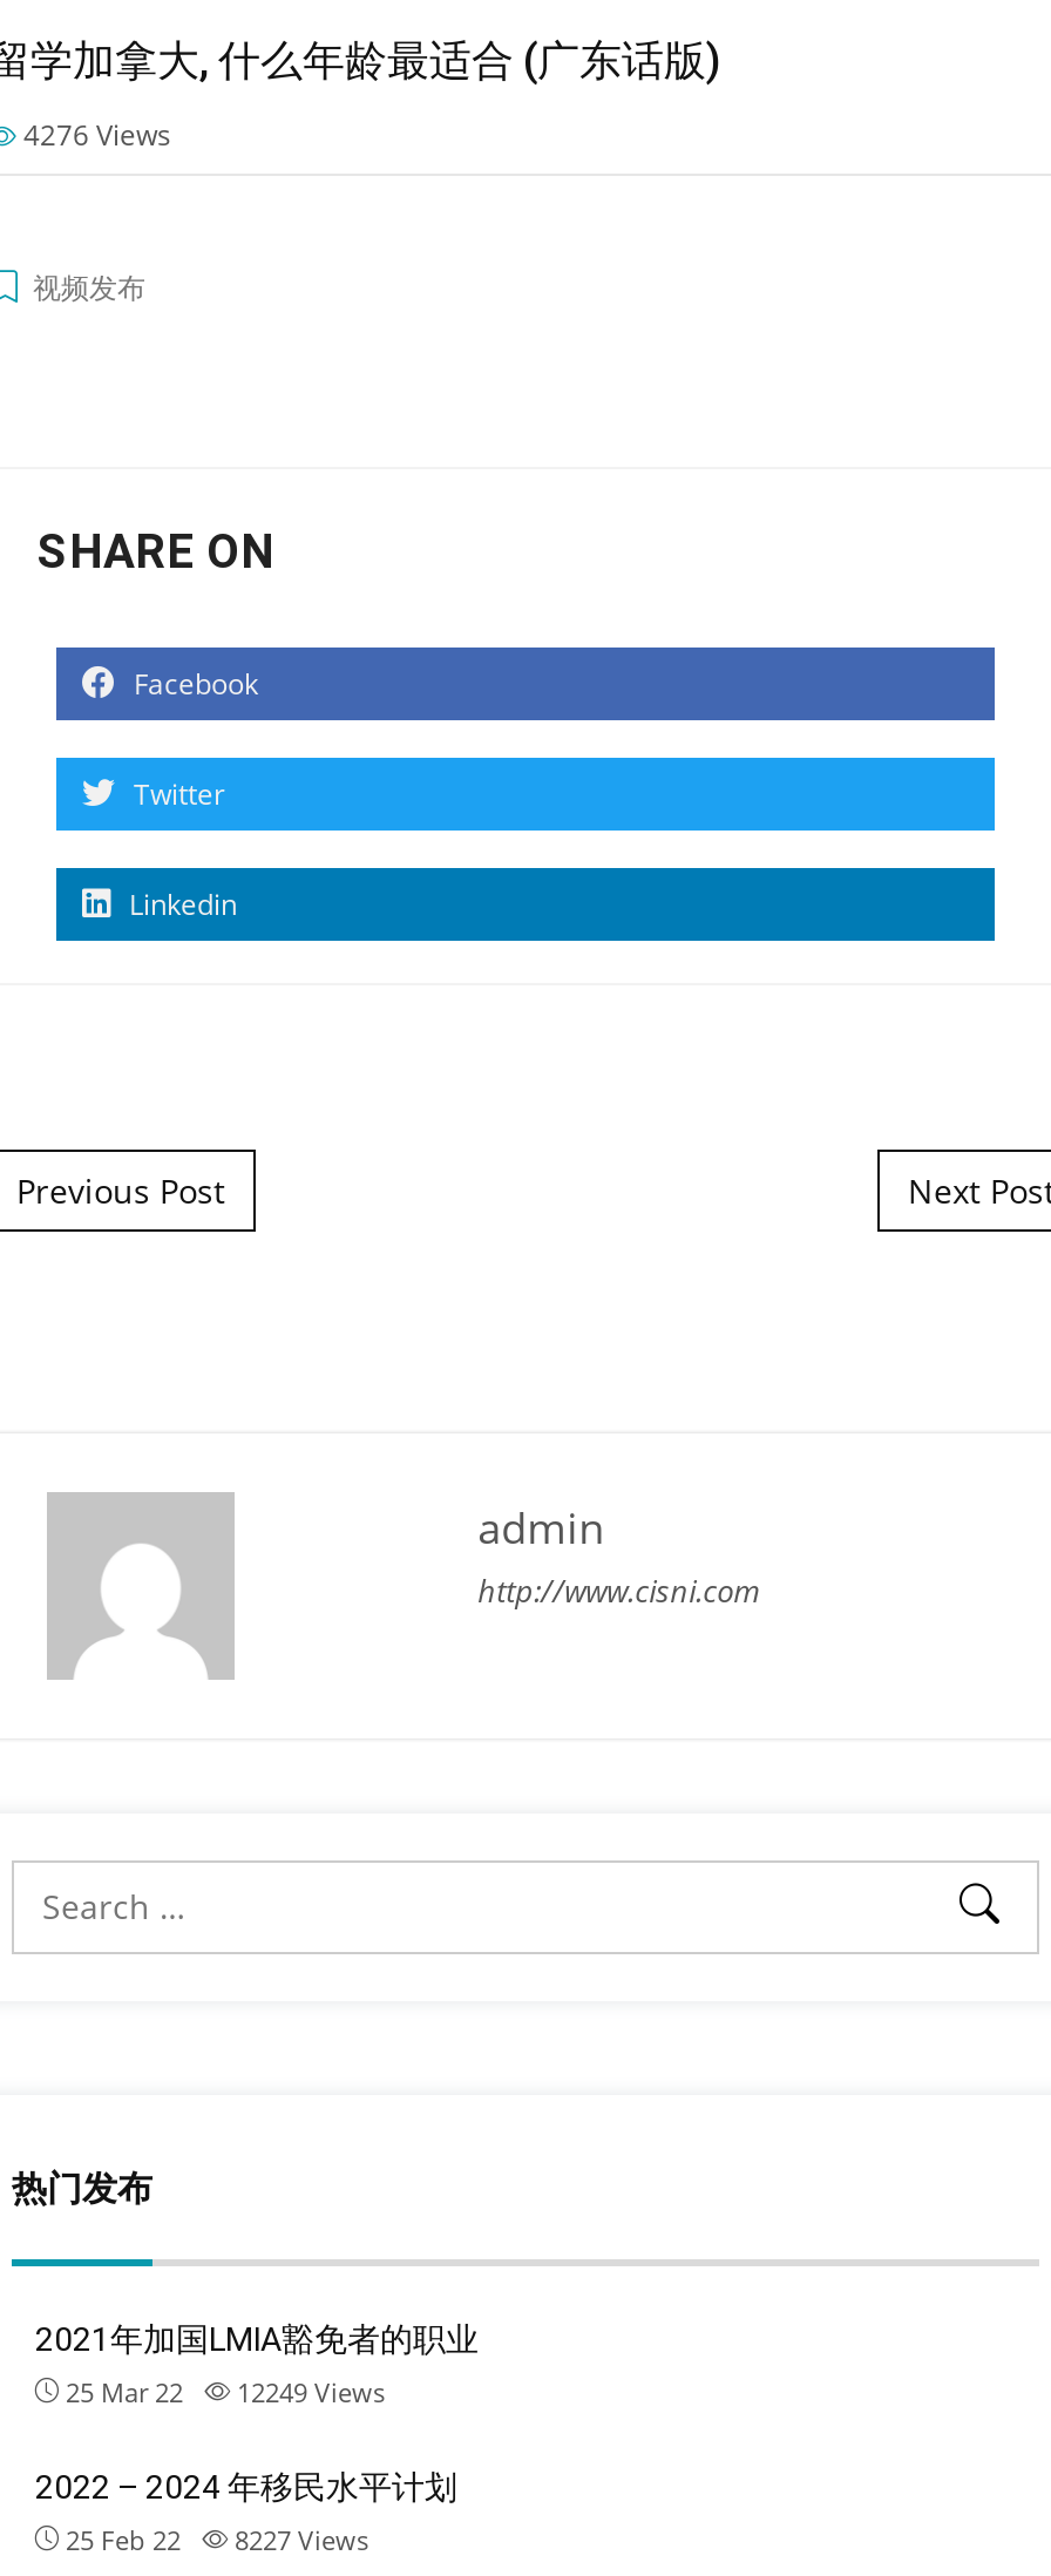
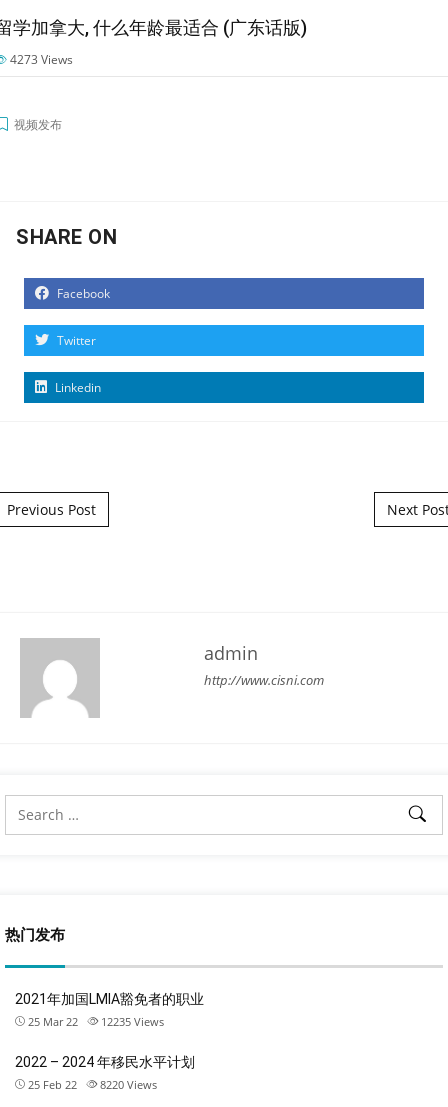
[16,115,171,155] 4276 Views -> [7,51,73,68] 4273 Views
[66,2374,385,2409] 25 Mar 22 12249 Views -> [28,1014,164,1029] 25 Mar 22 12235 Views
[66,2522,368,2557] 25 Feb 22 8227 Views -> [28,1077,157,1092] 25 Feb 22 8220 Views

